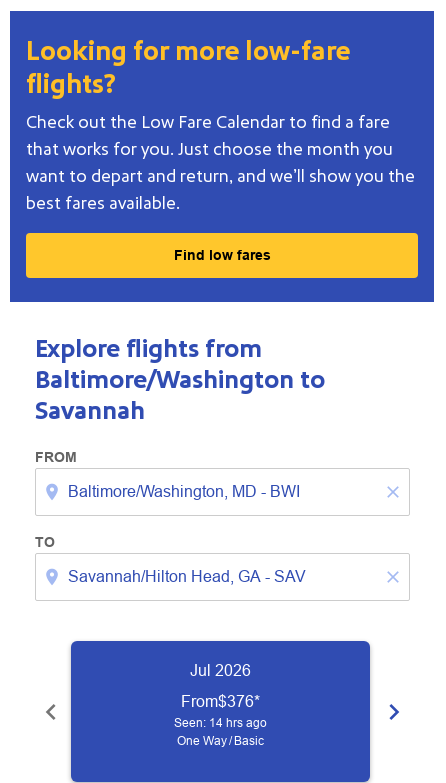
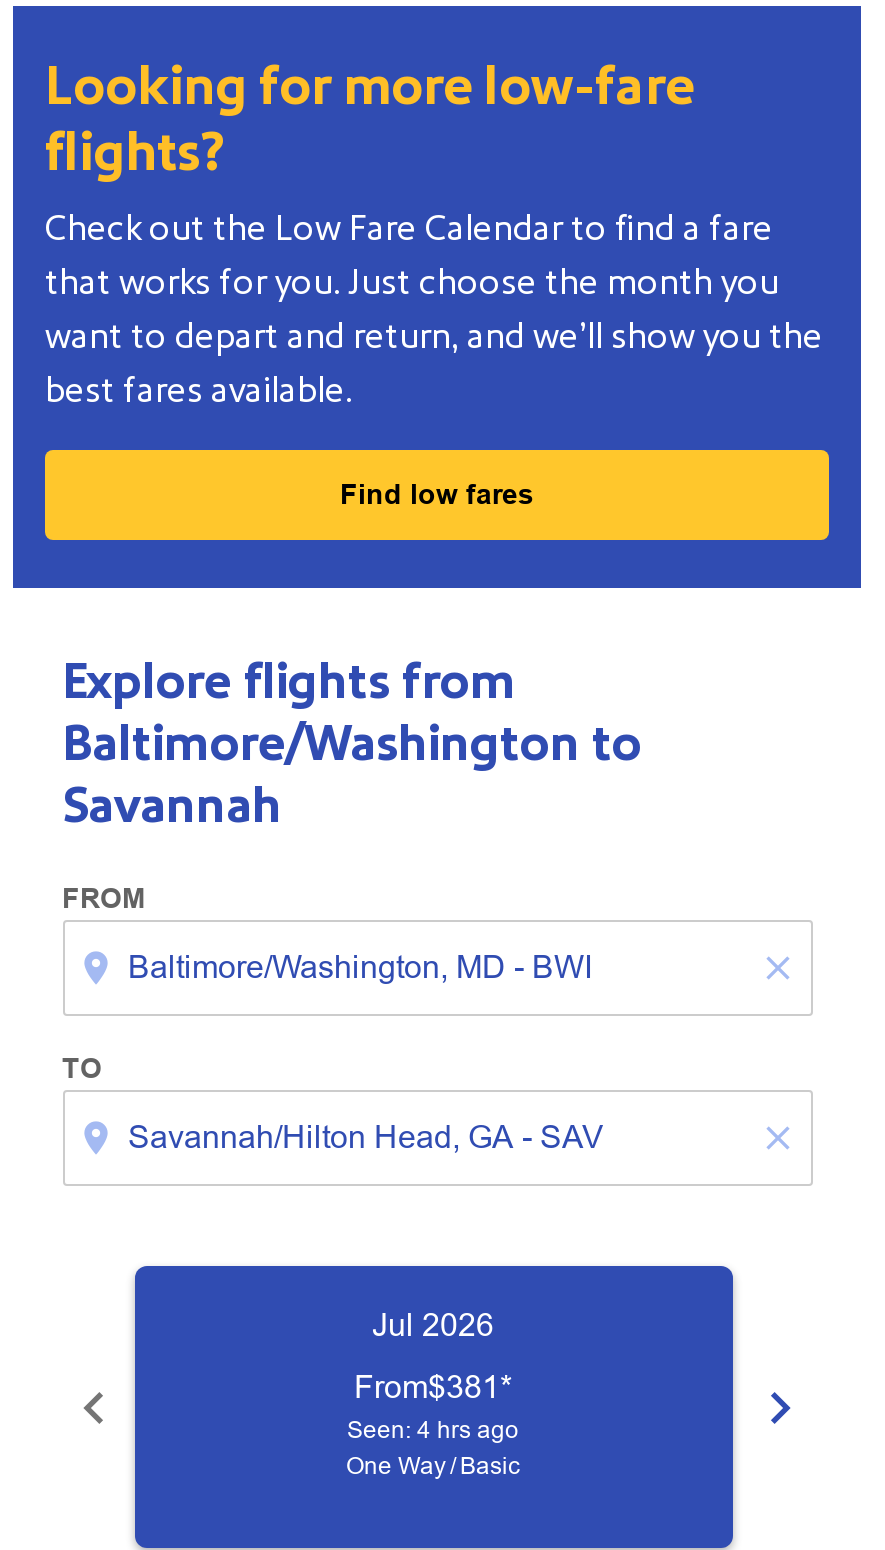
[180,693,259,710] From$376 * -> [354,1370,512,1404] From$381 *
[173,716,266,730] Seen: 14 hrs ago -> [347,1416,519,1444] Seen: 4 hrs ago

